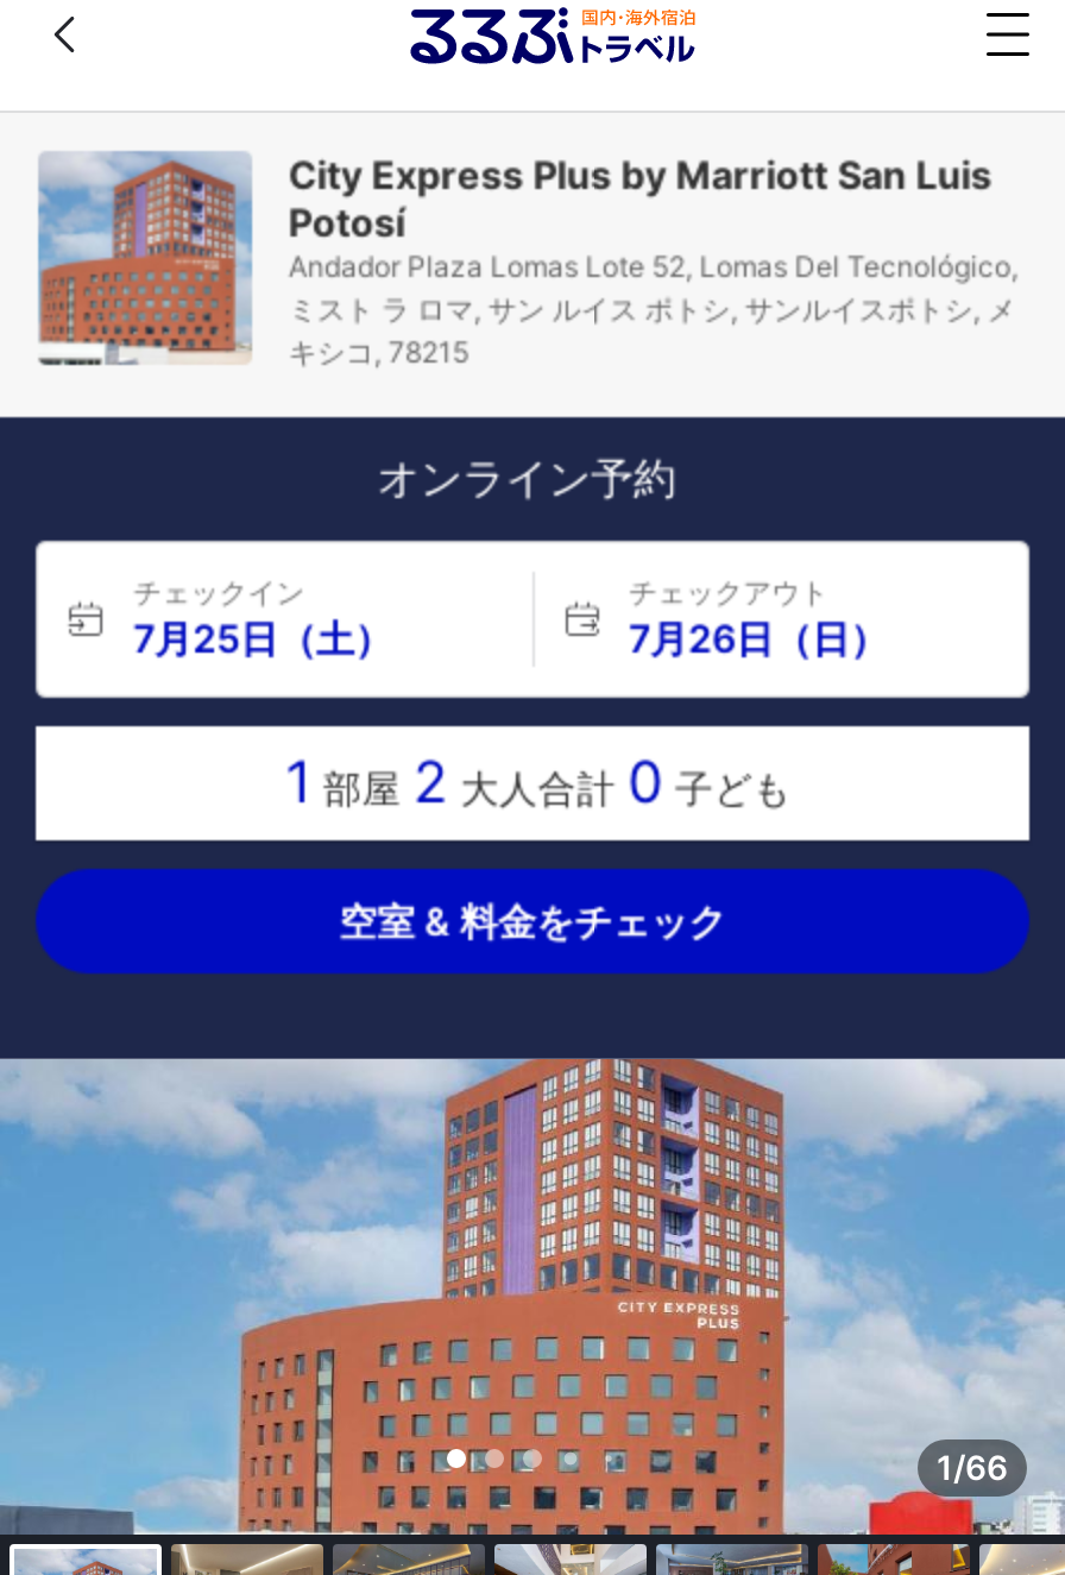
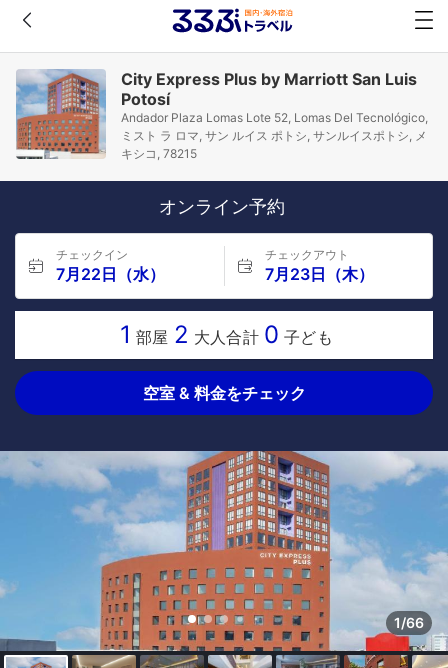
[133,615,392,662] 7月25日（土） -> [56,264,165,284] 7月22日（水）
[629,615,888,662] 7月26日（日） -> [264,264,373,284] 7月23日（木）

